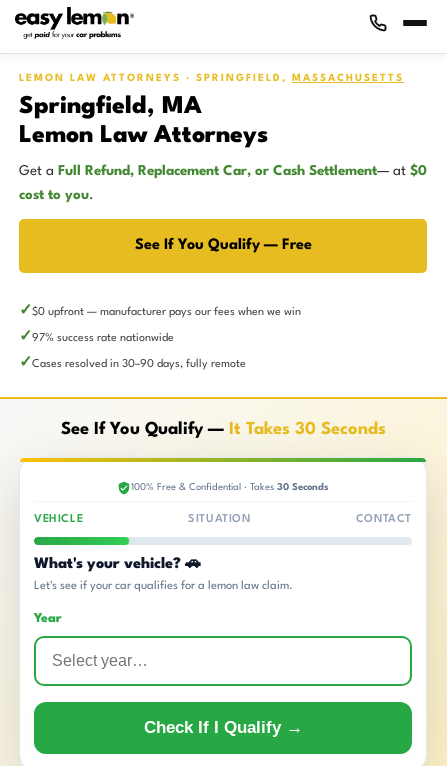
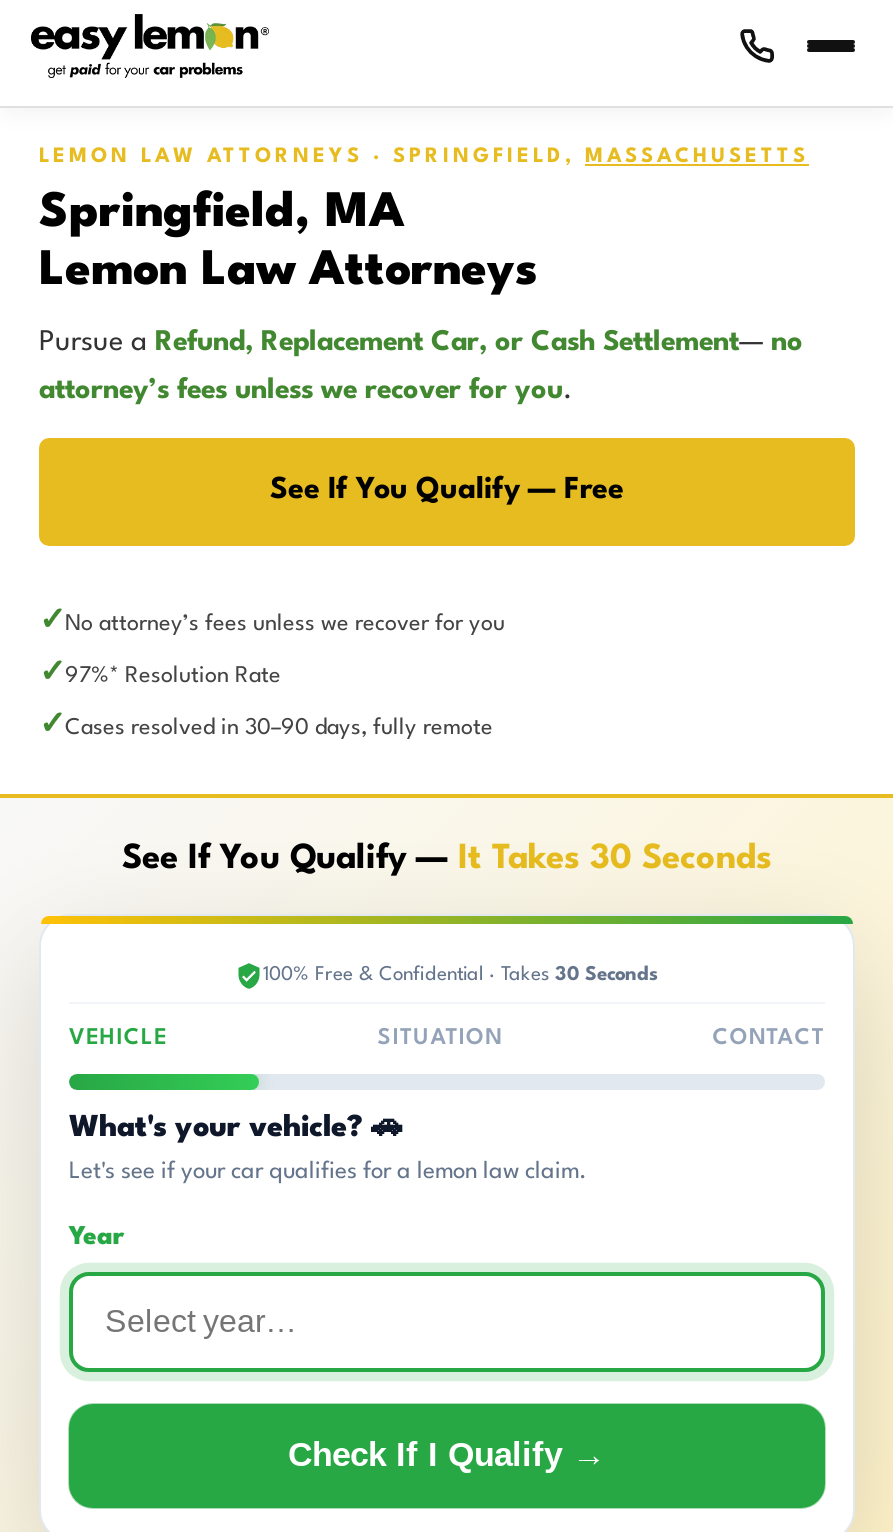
[19,164,427,178] Get a Full Refund, Replacement Car, or Cash Settlement— at $0 -> [39,328,803,356] Pursue a Refund, Replacement Car, or Cash Settlement— no
[19,188,94,202] cost to you. -> [39,376,573,404] attorney’s fees unless we recover for you.
[32,306,301,317] $0 upfront — manufacturer pays our fees when we win -> [65,613,505,635] No attorney’s fees unless we recover for you
[32,332,174,343] 97% success rate nationwide -> [65,665,281,687] 97%* Resolution Rate

